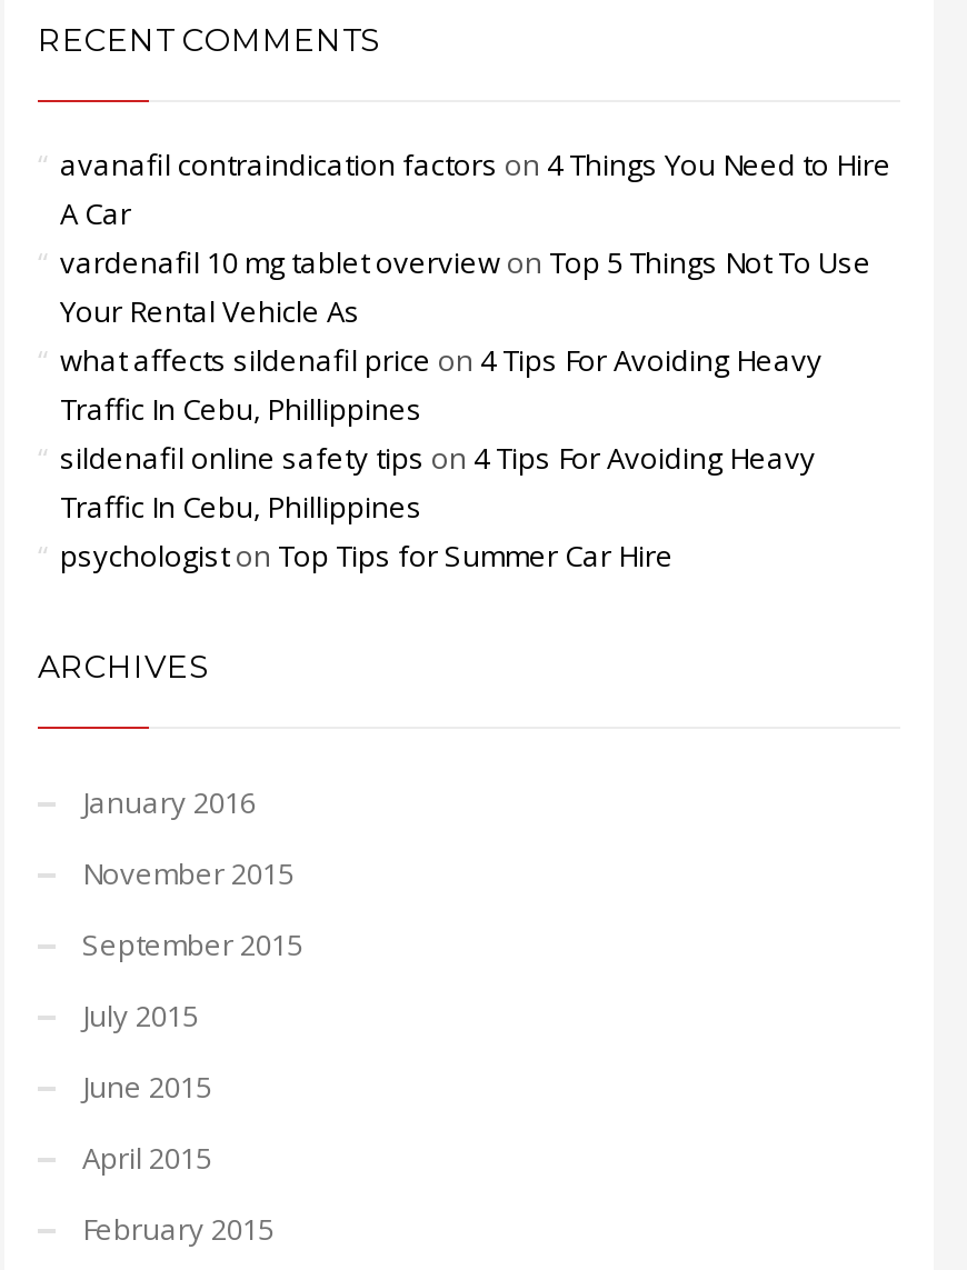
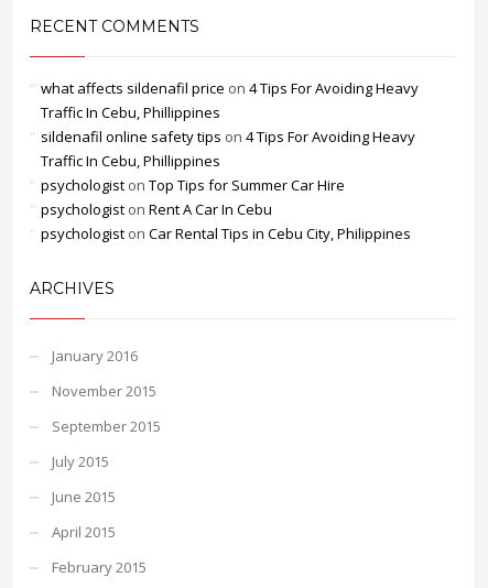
[60,143,891,330] avanafil contraindication factors on 4 Things You Need to Hire | A Car | vardenafil 10 mg tablet overview on Top 5 Things Not To Use | Your Rental Vehicle As -> none
moved [60,339,823,574] -> [41,78,419,194]: what affects sildenafil price on 4 Tips For Avoiding Heavy | Traffic In Cebu, Phillippines | sildenafil online safety tips on 4 Tips For Avoiding Heavy | Traffic In Cebu, Phillippines | psychologiston Top Tips for Summer Car Hire
none -> [41,199,411,243] psychologist on Rent A Car In Cebu | psychologist on Car Rental Tips in Cebu City, Philippines

